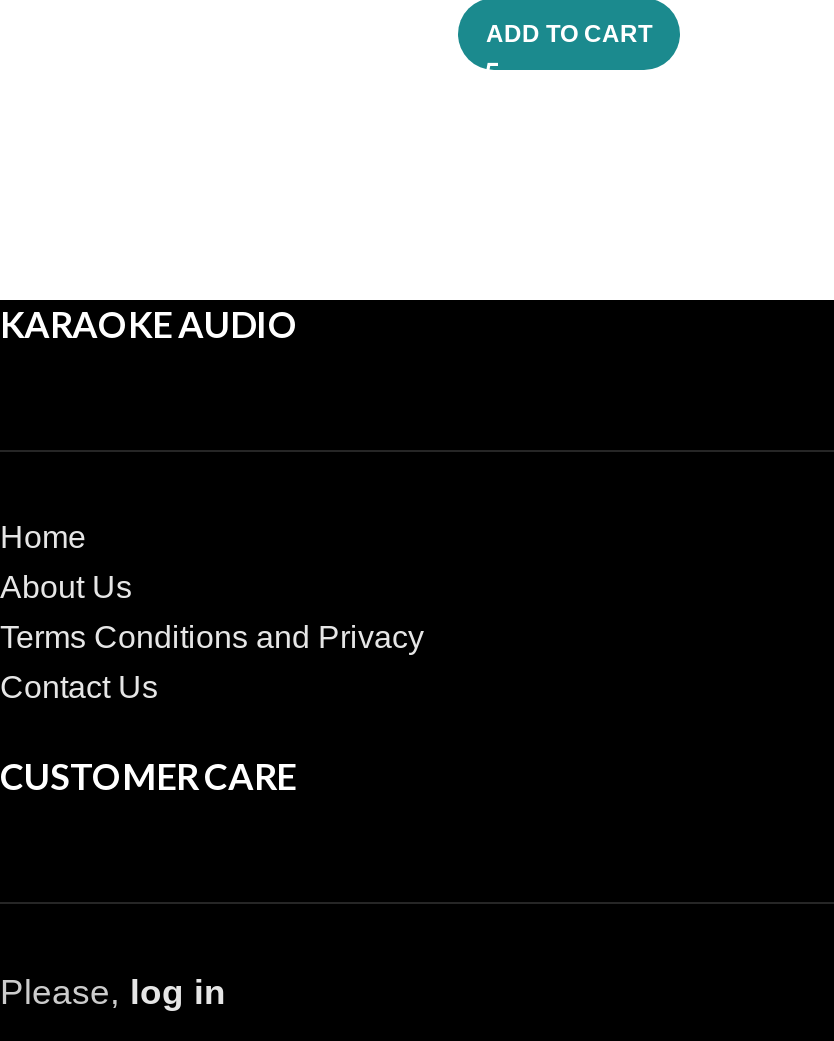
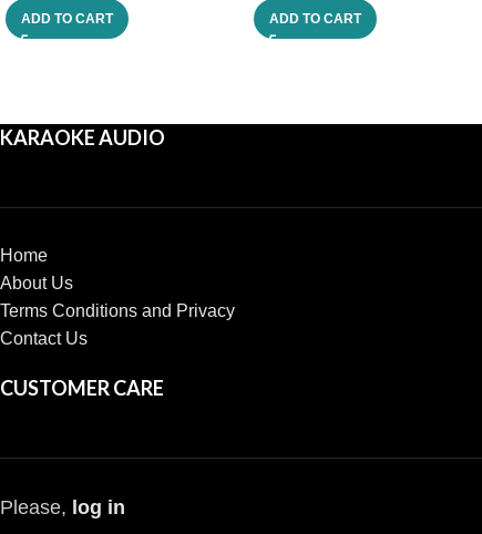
none -> [21,11,113,27] ADD TO CART

